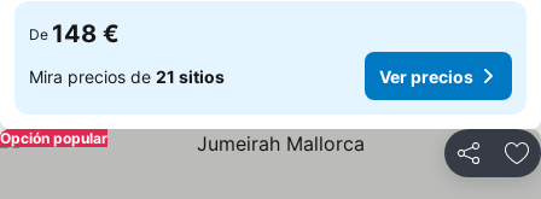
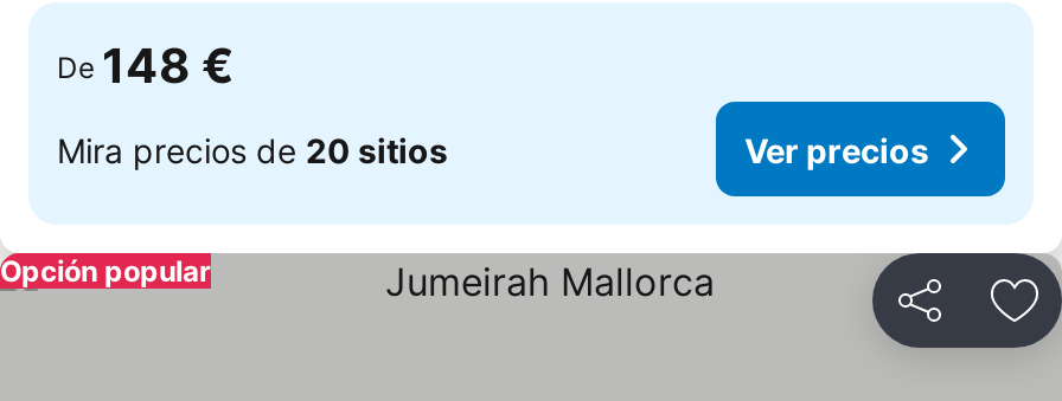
[29,66,225,86] Mira precios de 21 sitios -> [57,129,448,169] Mira precios de 20 sitios

